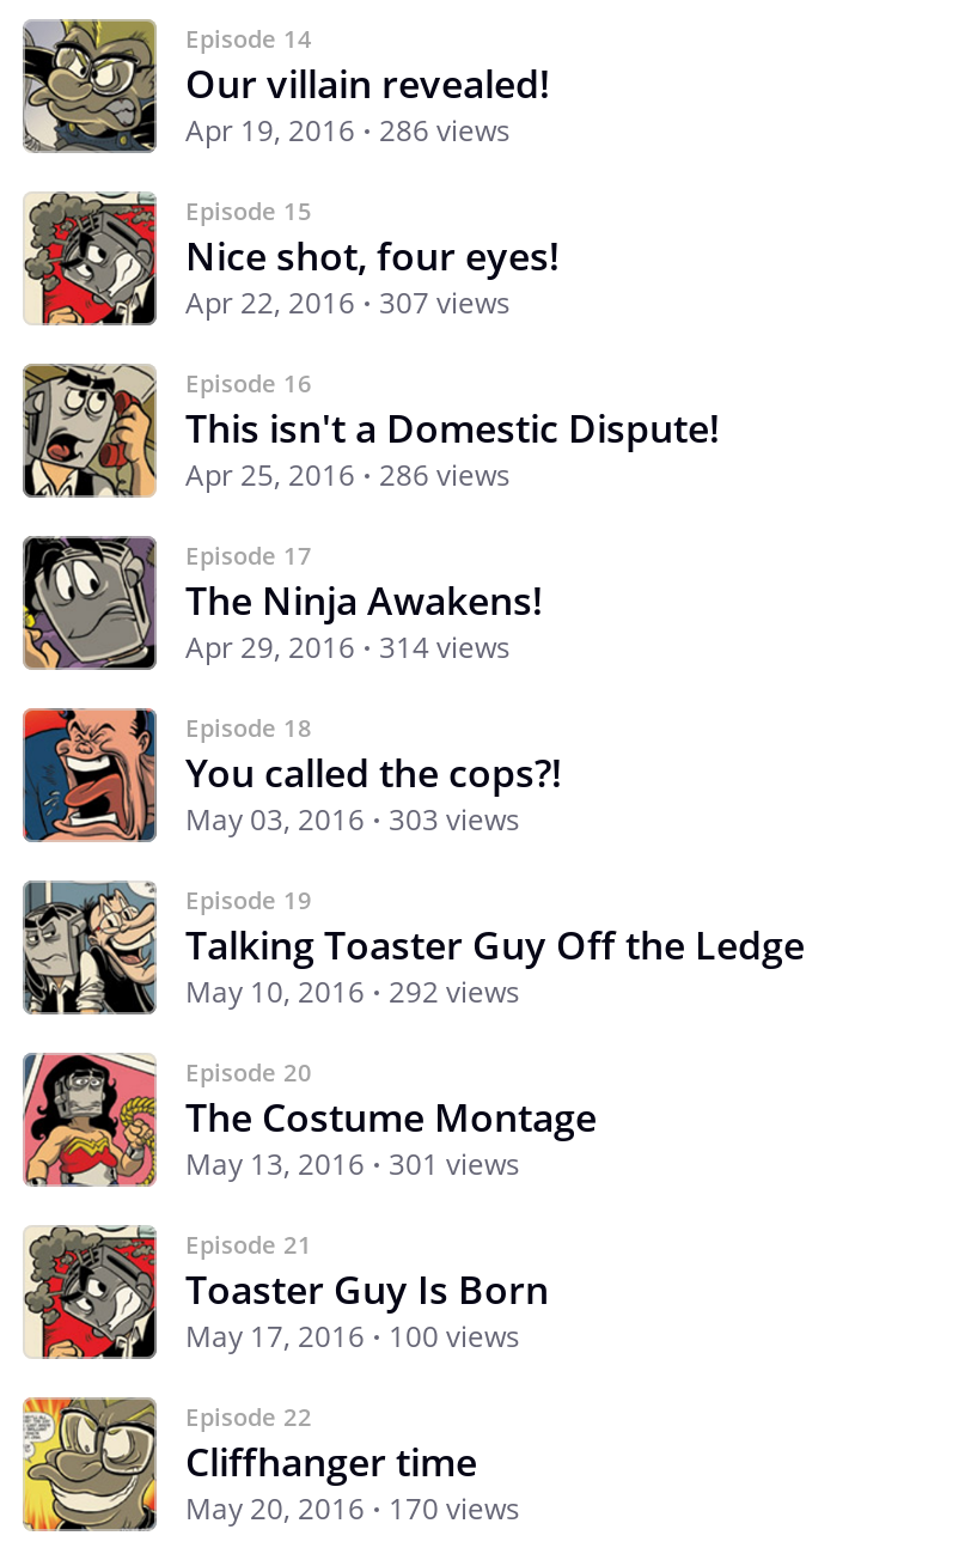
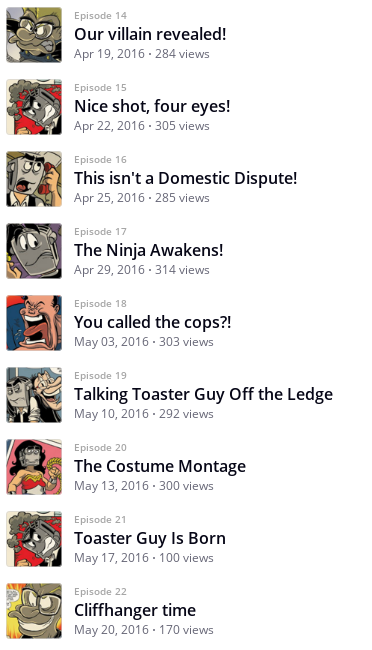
[185,111,511,151] Apr 19, 2016 286 views -> [74,45,210,62] Apr 19, 2016 284 views
[185,283,511,324] Apr 22, 2016 307 views -> [74,117,210,134] Apr 22, 2016 305 views
[185,455,511,496] Apr 25, 2016 286 views -> [74,189,210,206] Apr 25, 2016 285 views
[185,1144,520,1185] May 13, 2016 301 views -> [74,477,214,494] May 13, 2016 300 views

